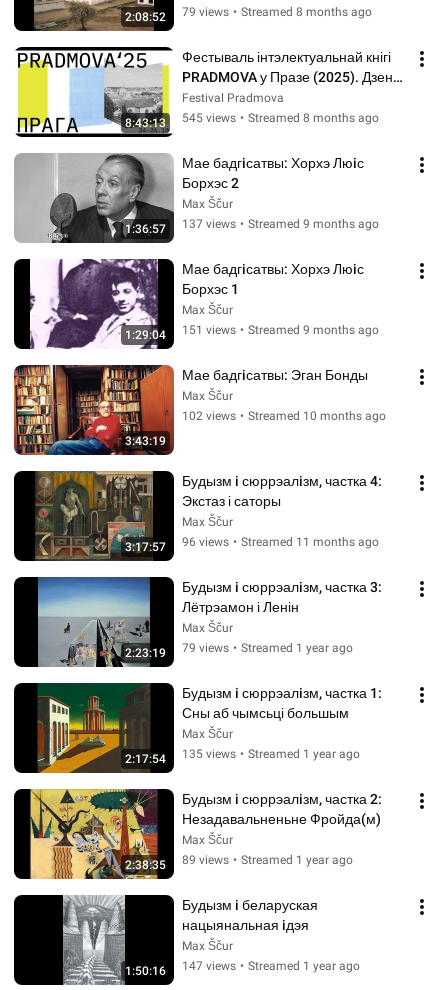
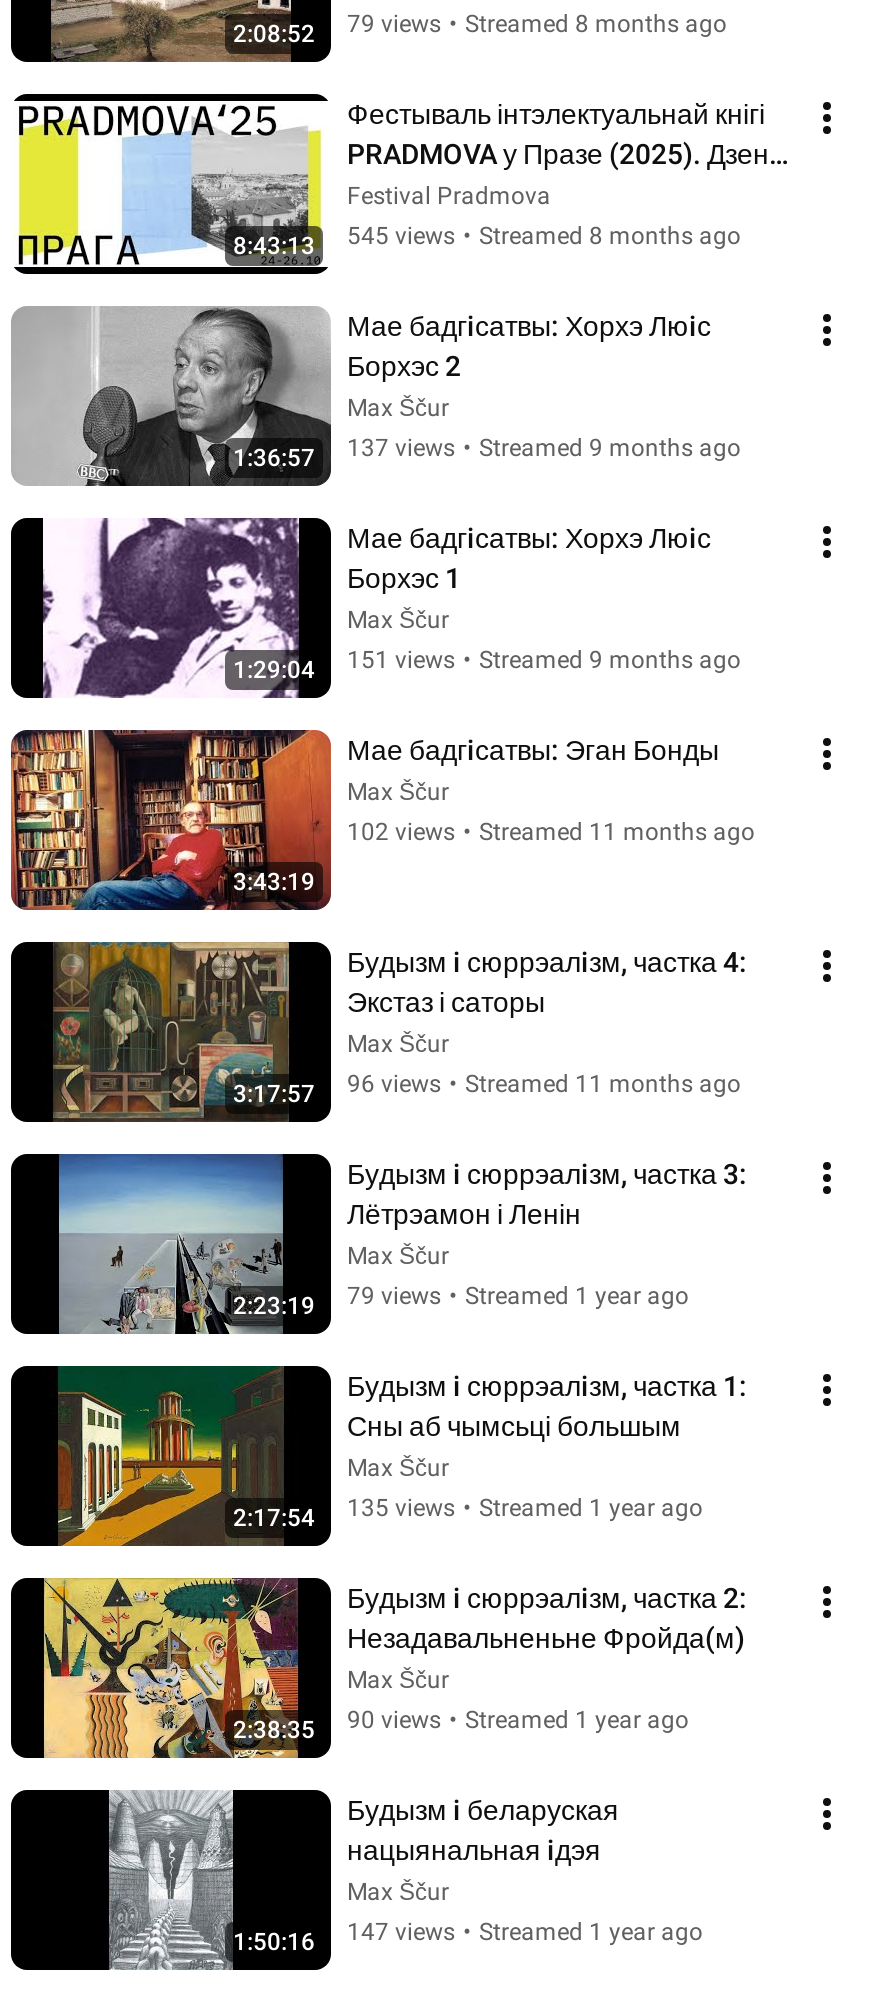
[182,409,386,423] 102 views • Streamed 10 months ago -> [347,818,755,846] 102 views • Streamed 11 months ago
[182,853,353,867] 89 views • Streamed 1 year ago -> [347,1706,689,1734] 90 views • Streamed 1 year ago

